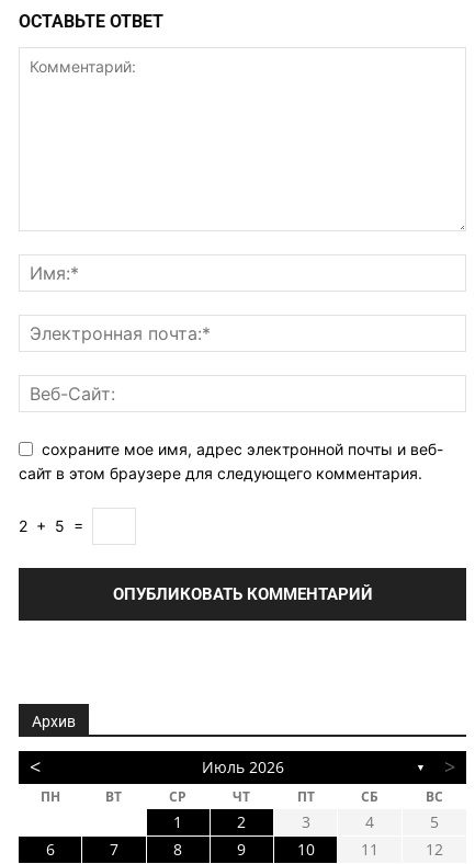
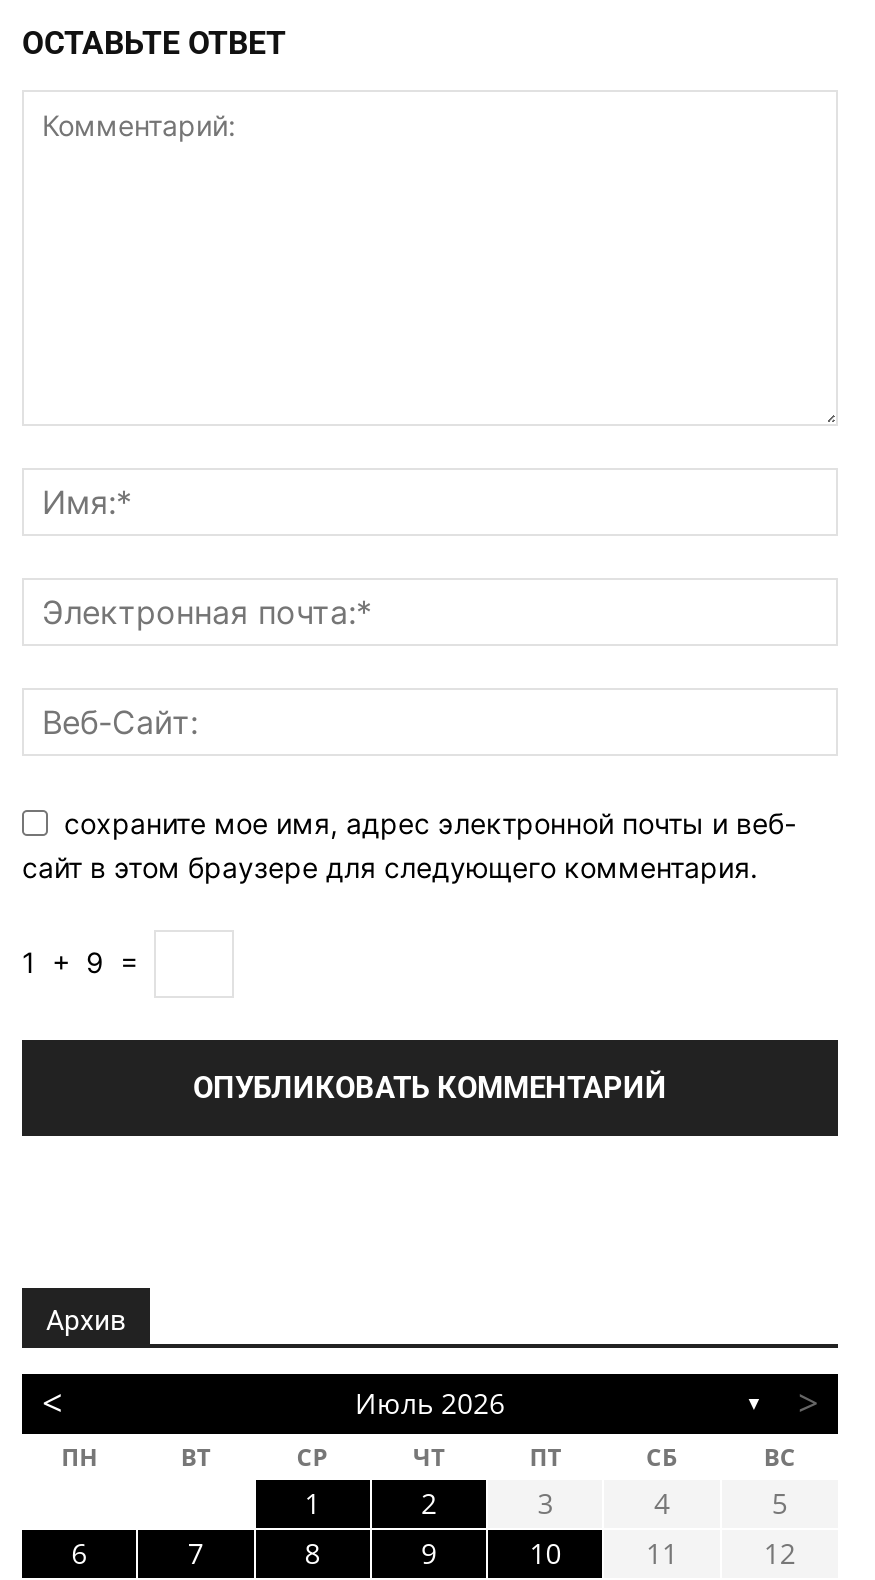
[19,516,88,535] 2 + 5 = -> [22,946,146,980] 1 + 9 =

